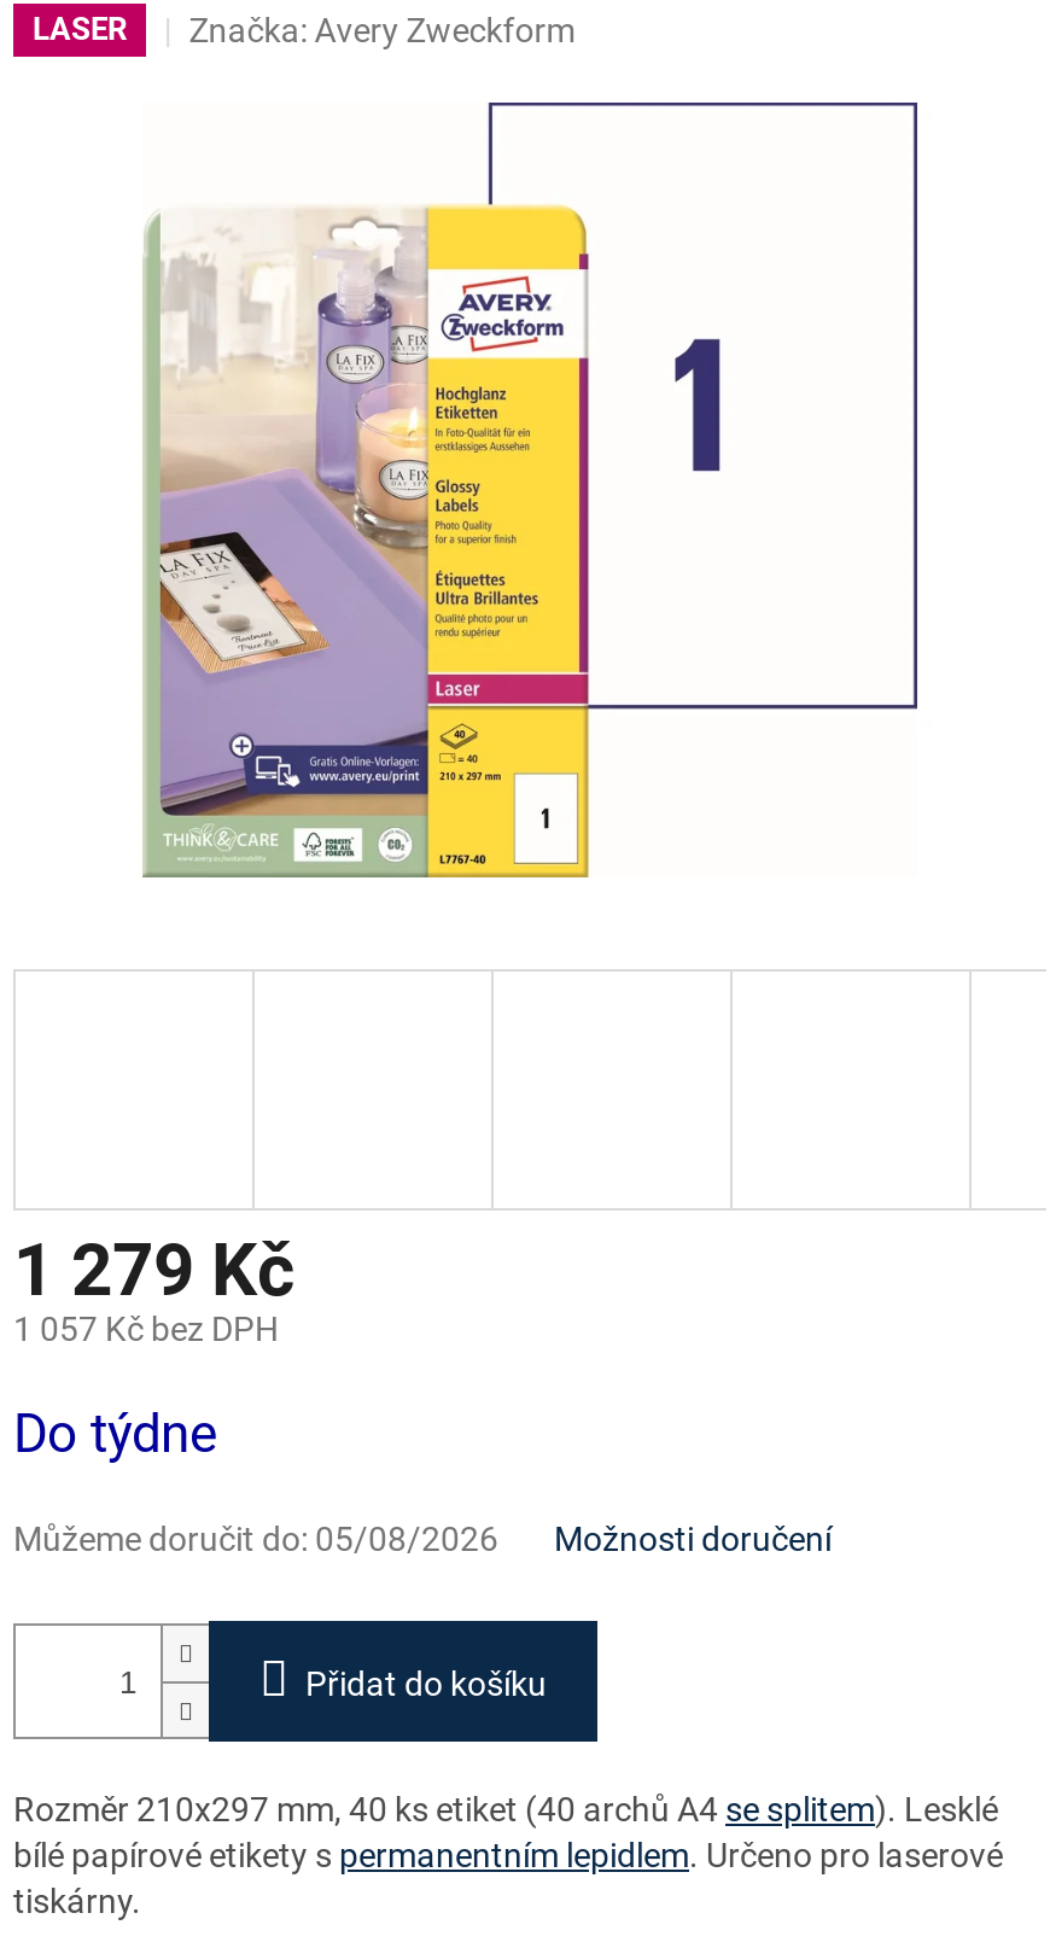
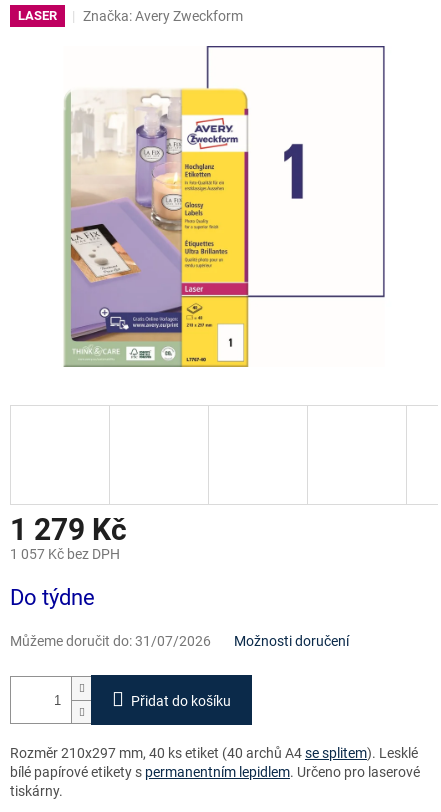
[13,1521,498,1559] Můžeme doručit do: 05/08/2026 -> [10,633,211,649] Můžeme doručit do: 31/07/2026

